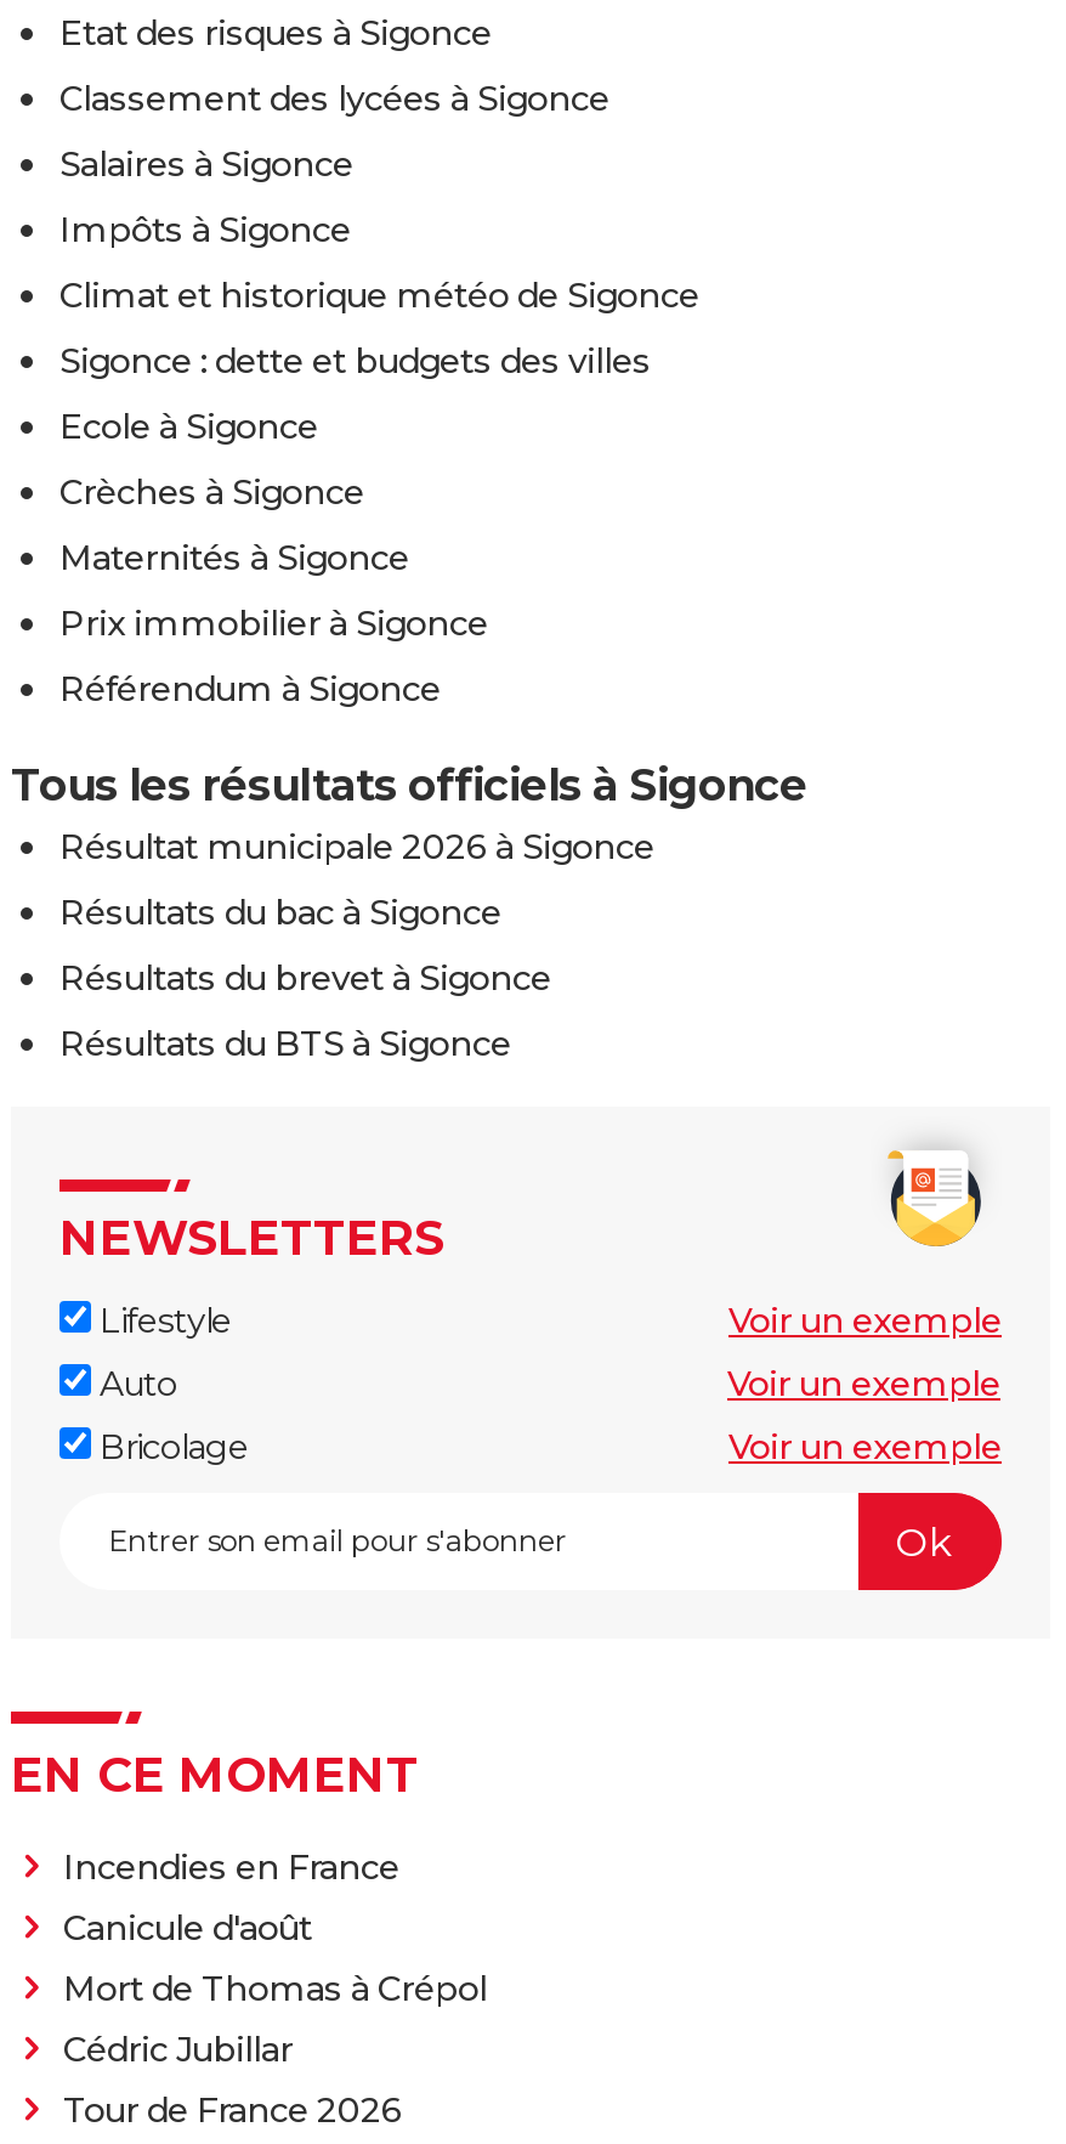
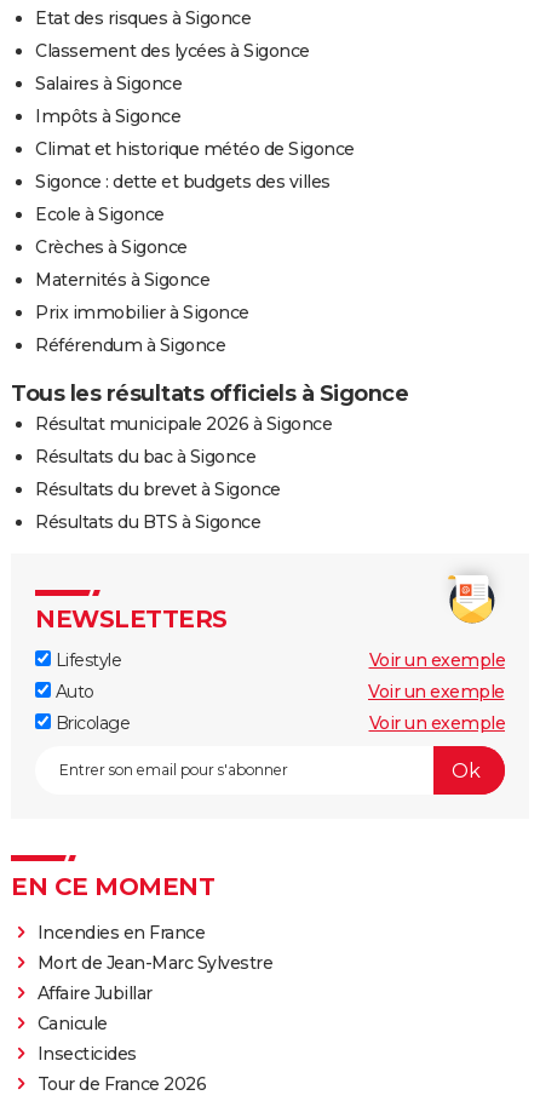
[63,1907,487,2072] Canicule d'août | Mort de Thomas à Crépol | Cédric Jubillar -> [37,953,272,1065] Mort de Jean-Marc Sylvestre | Affaire Jubillar | Canicule | Insecticides

